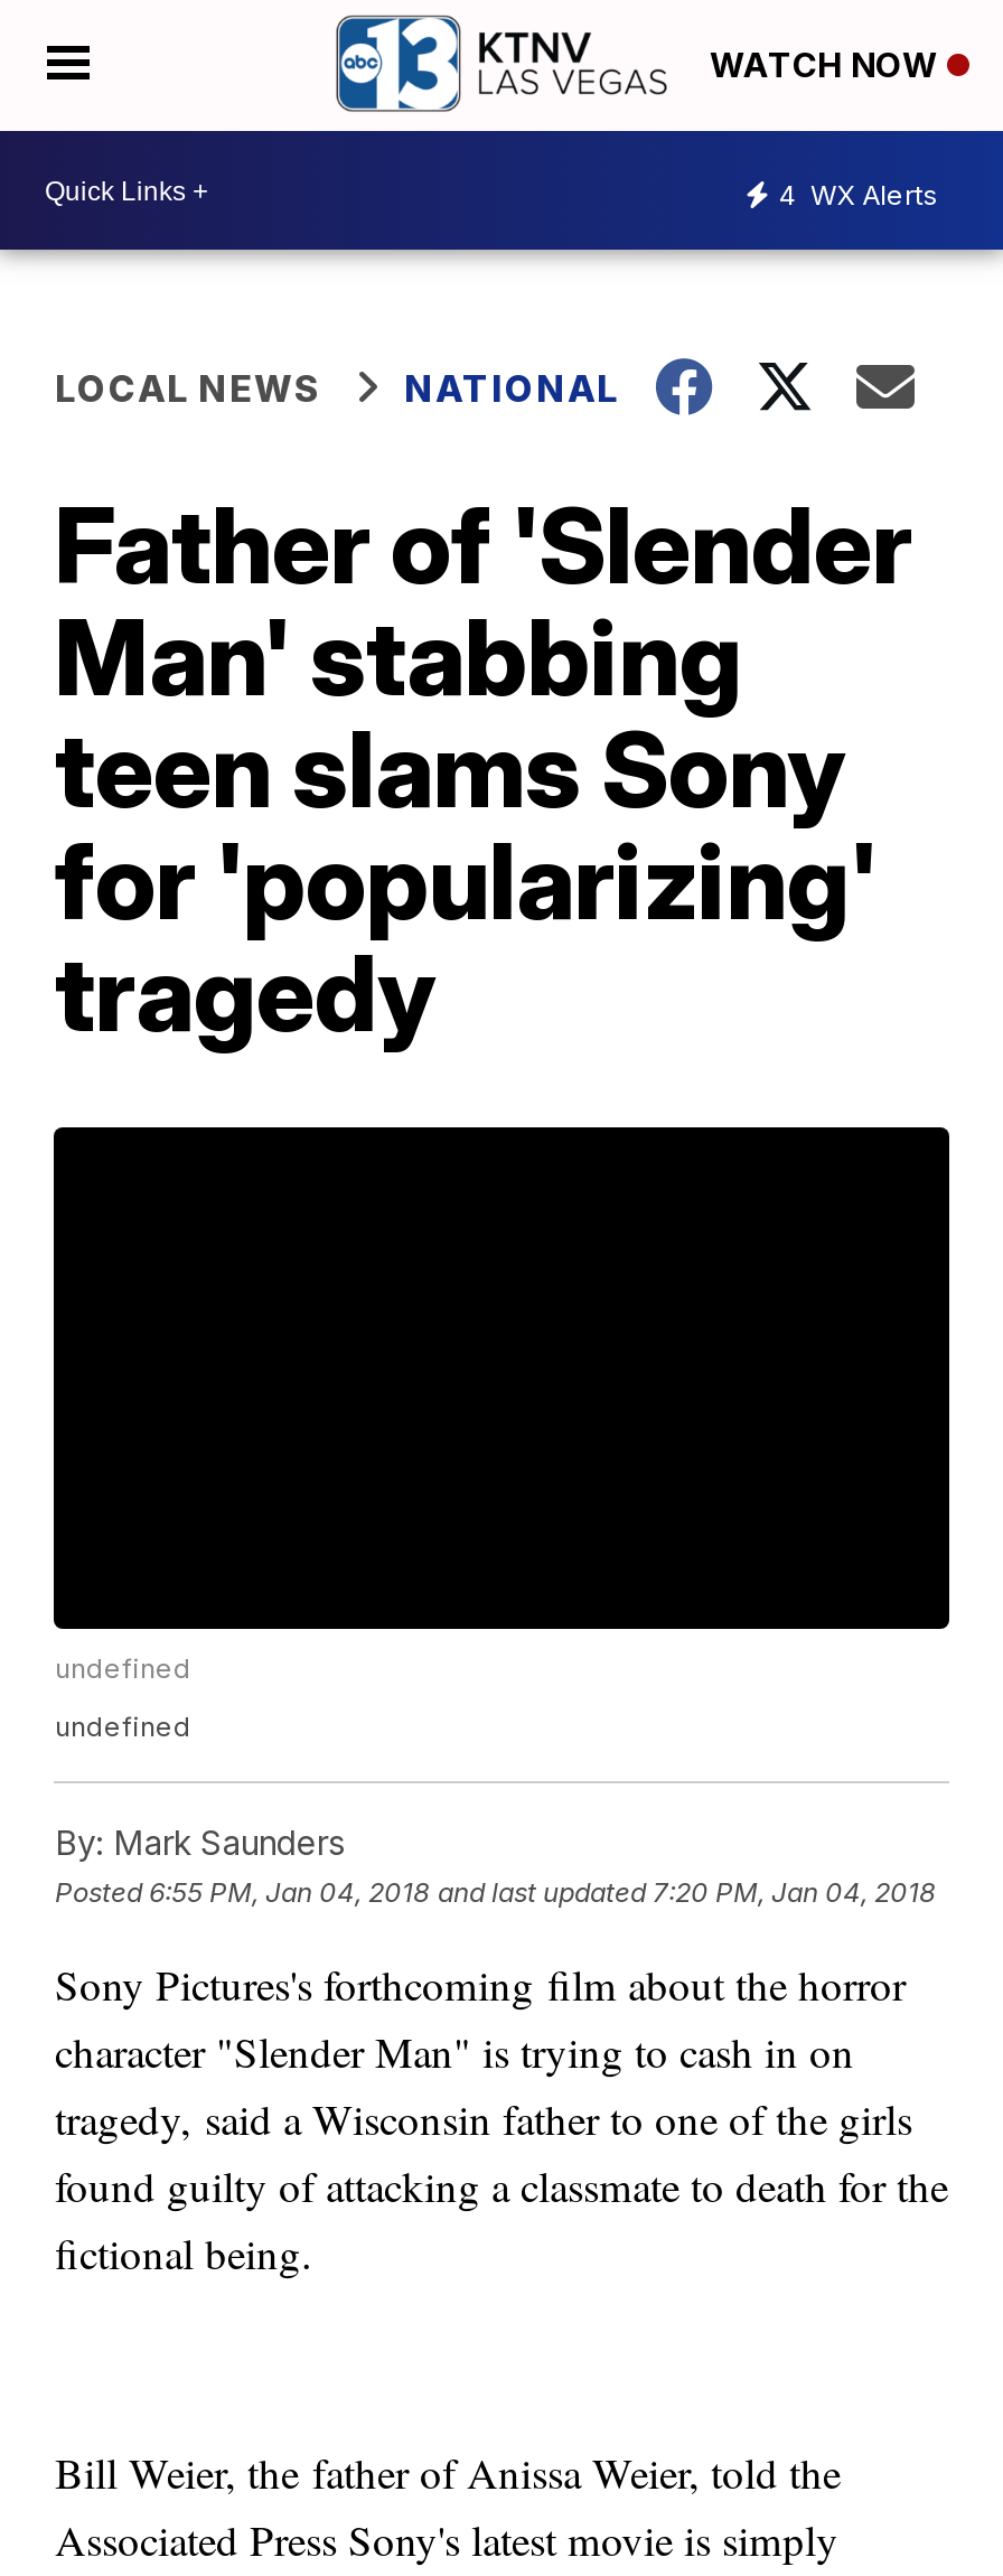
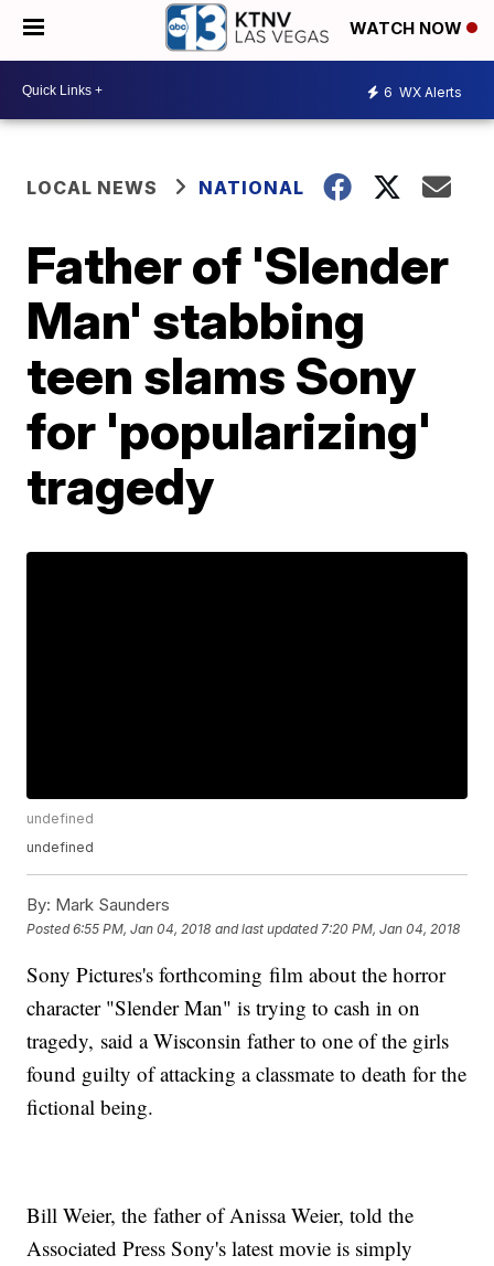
[779,177,938,210] 4 WX Alerts -> [384,83,462,100] 6 WX Alerts

